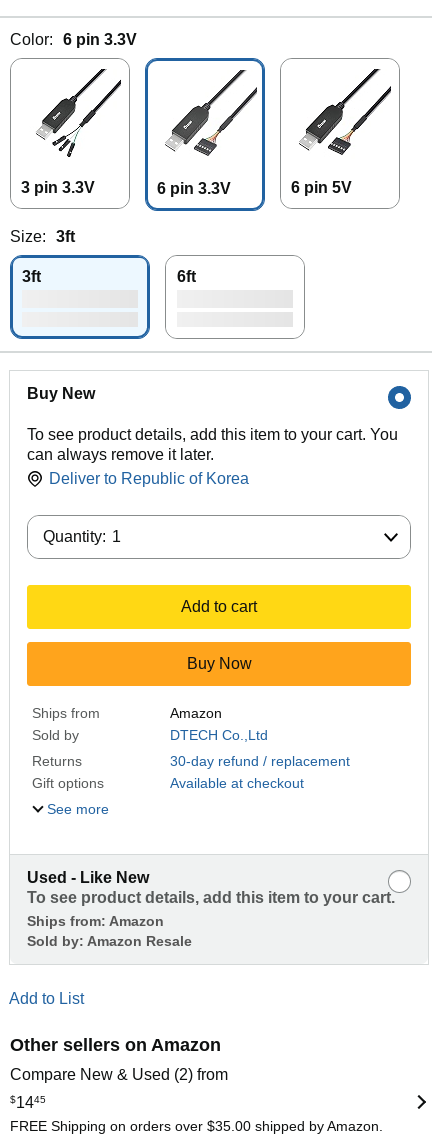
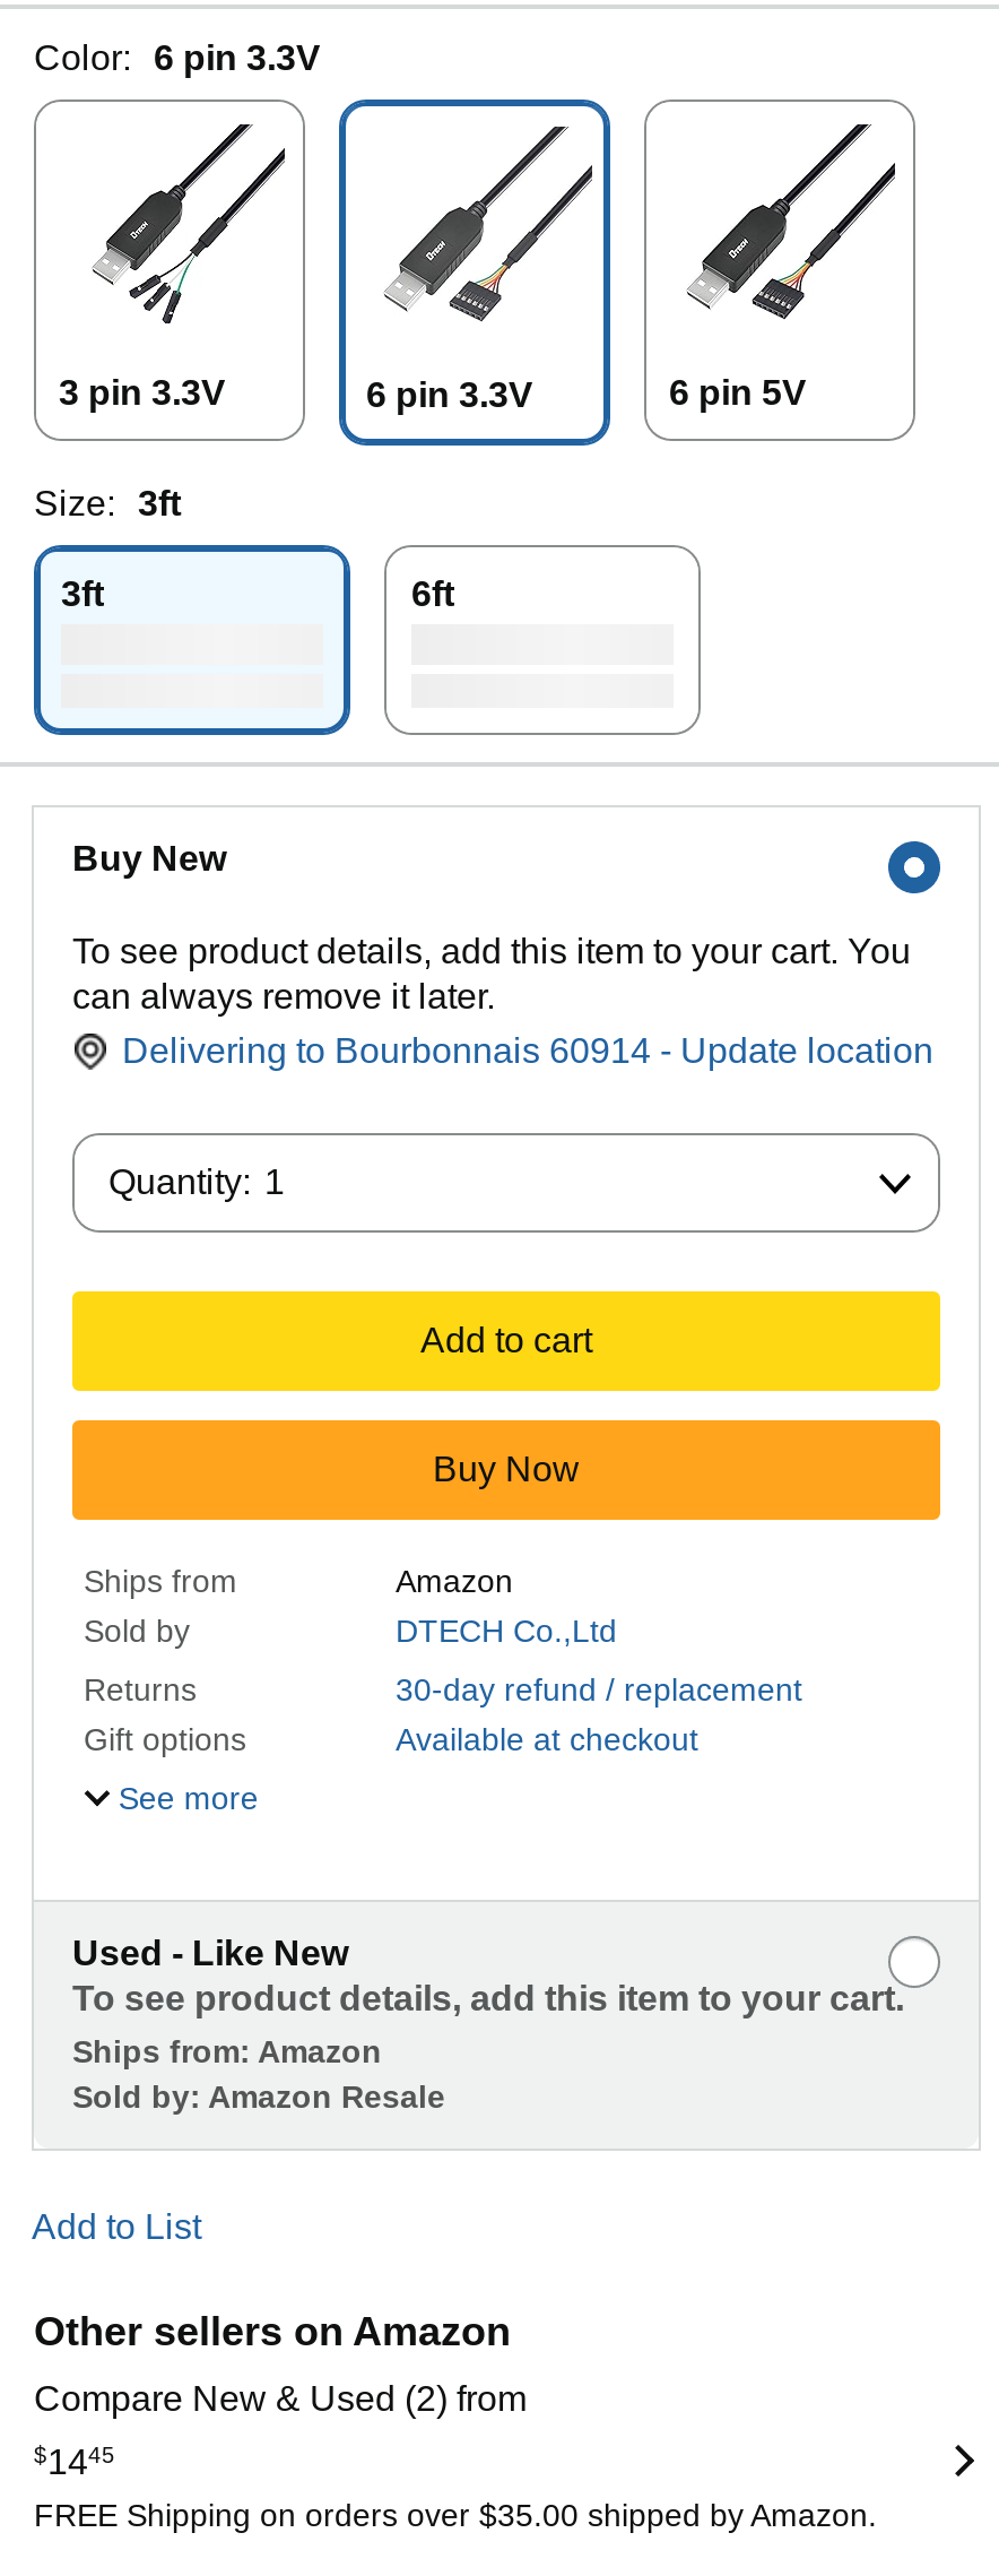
[49,470,249,487] Deliver to Republic of Korea -> [122,1032,933,1070] Delivering to Bourbonnais 60914 - Update location

